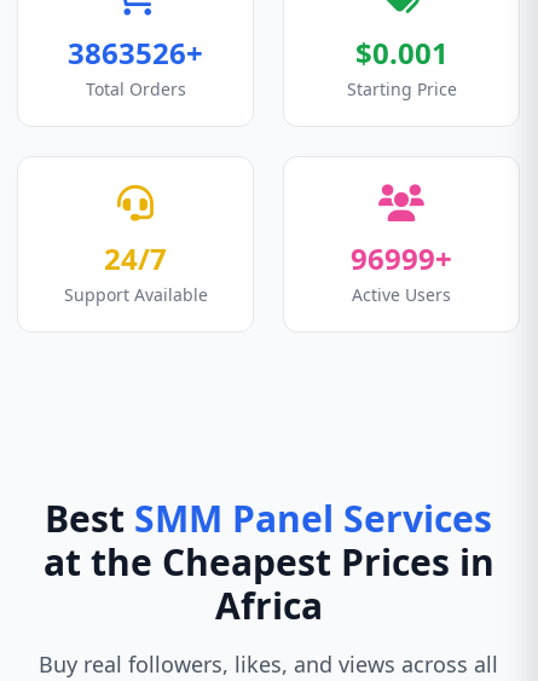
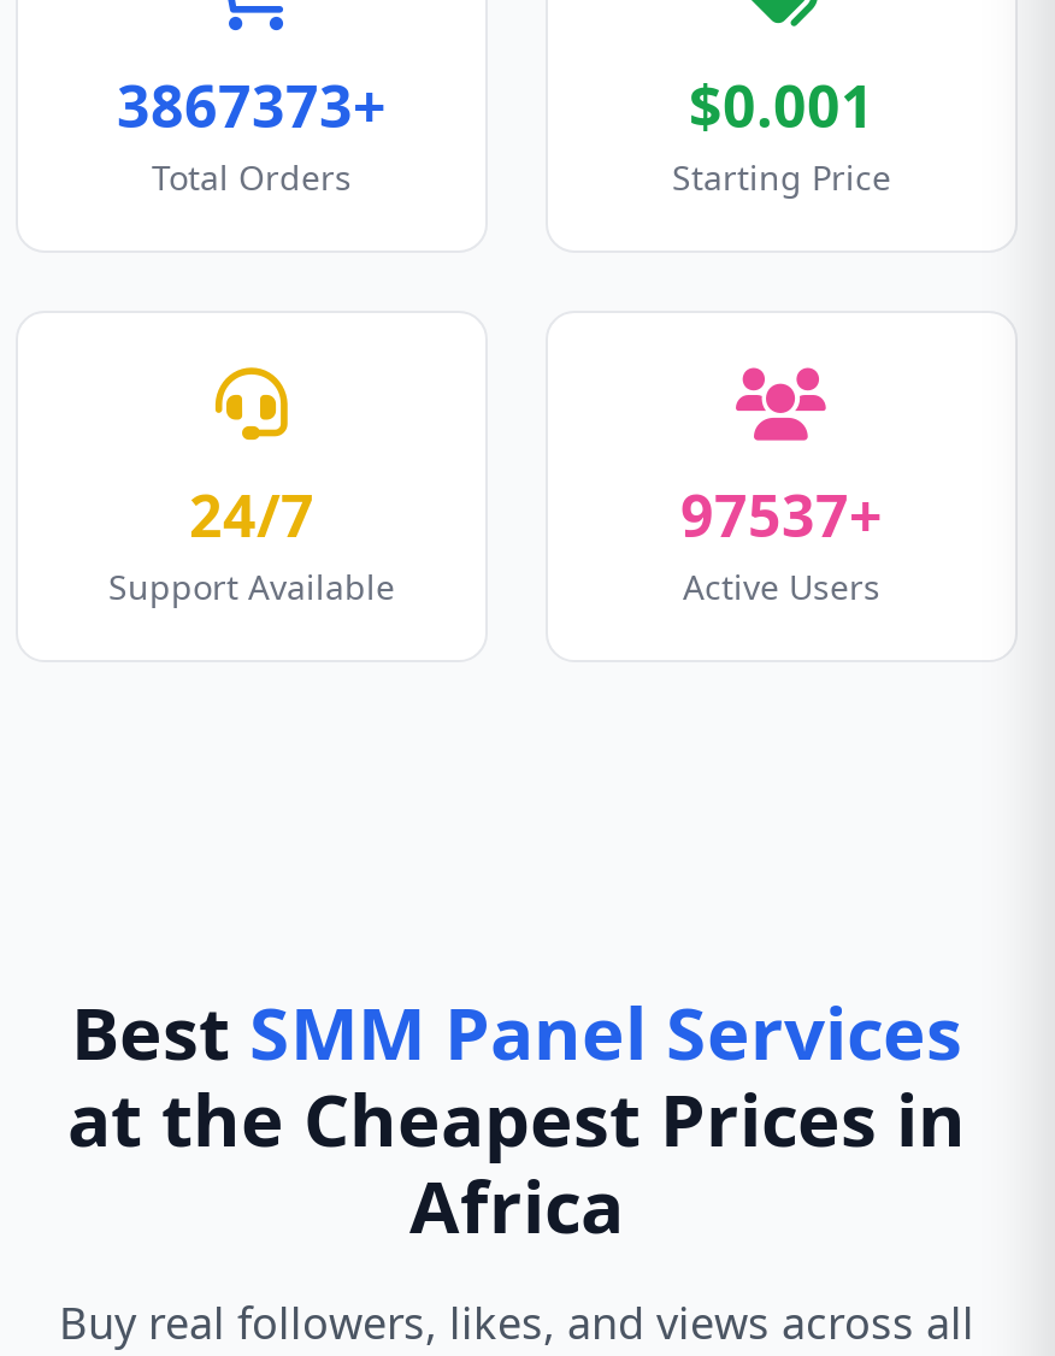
[68,33,203,73] 3863526+ -> [117,65,387,145] 3867373+
[351,238,452,278] 96999+ -> [680,474,883,554] 97537+

